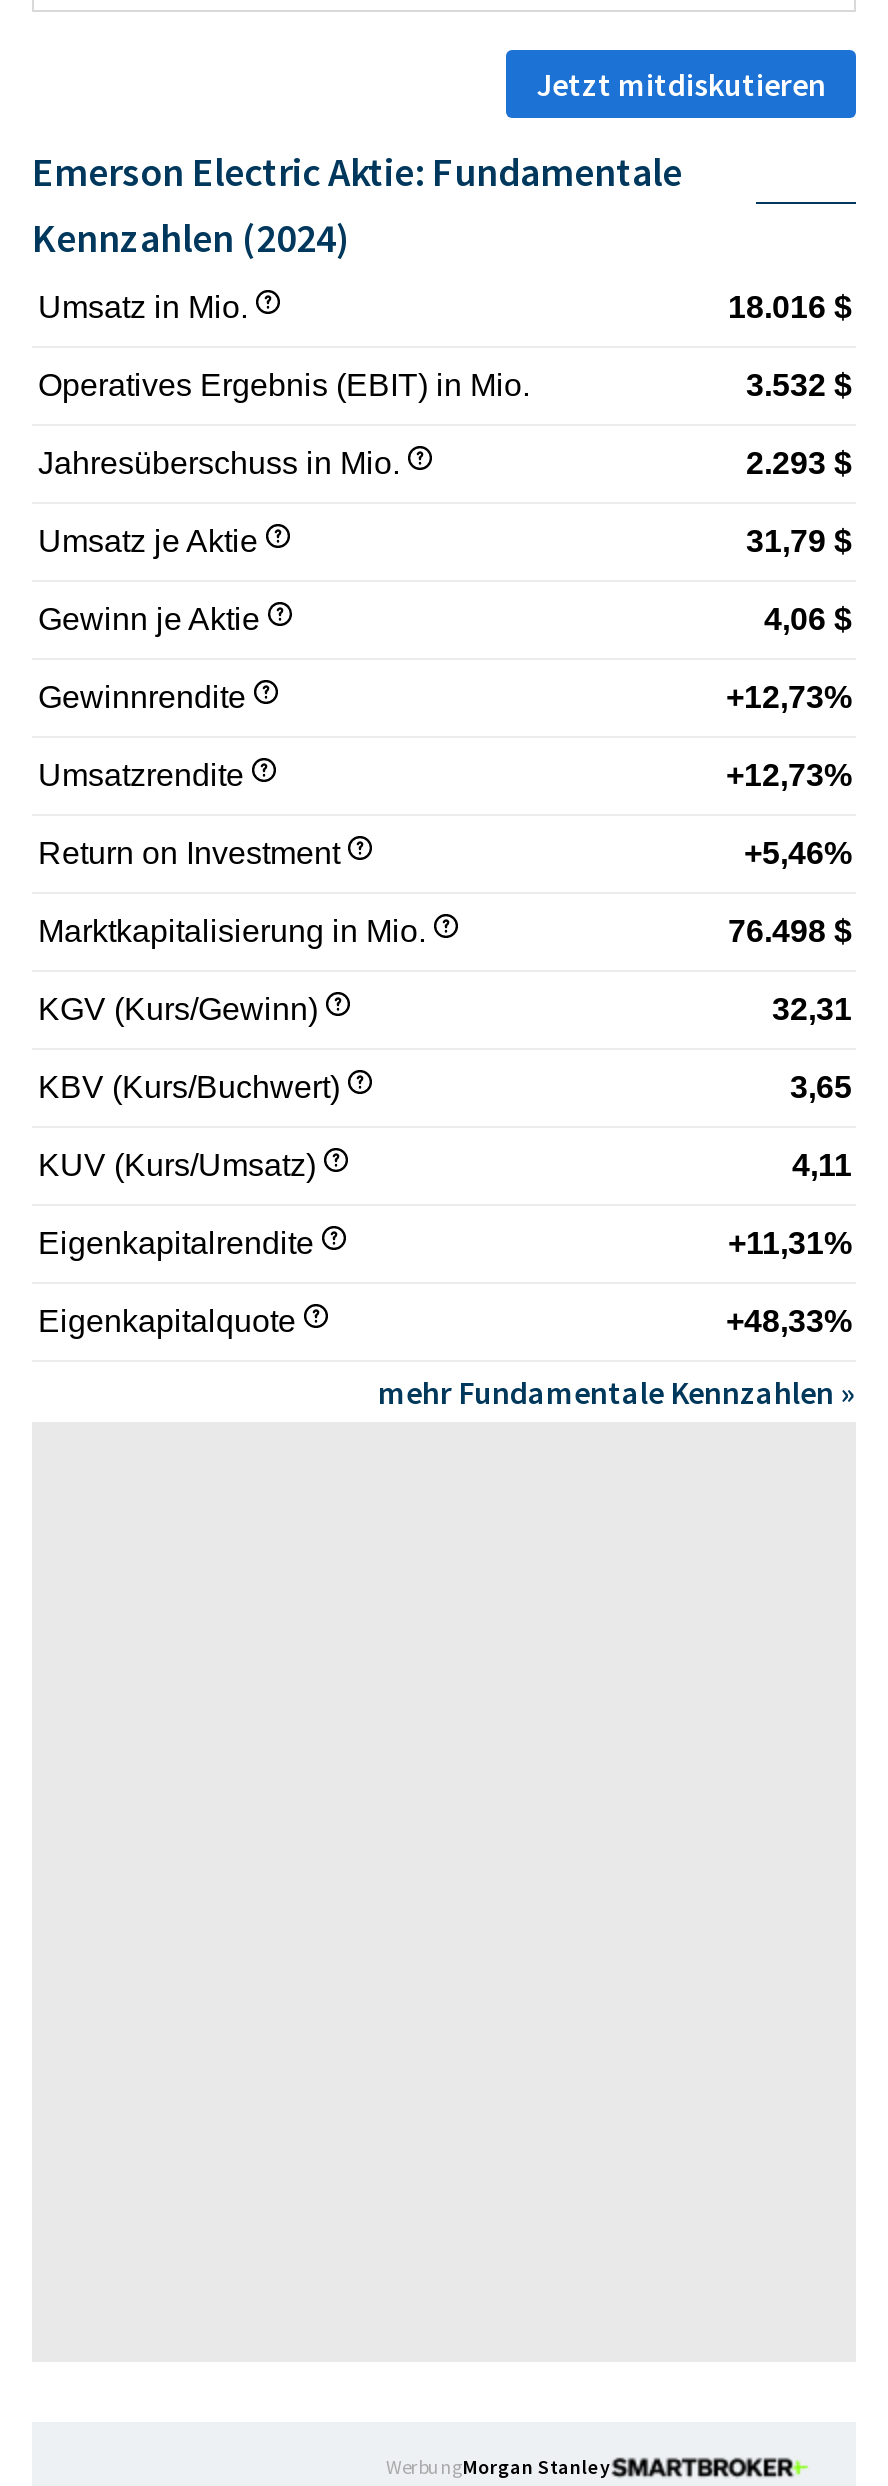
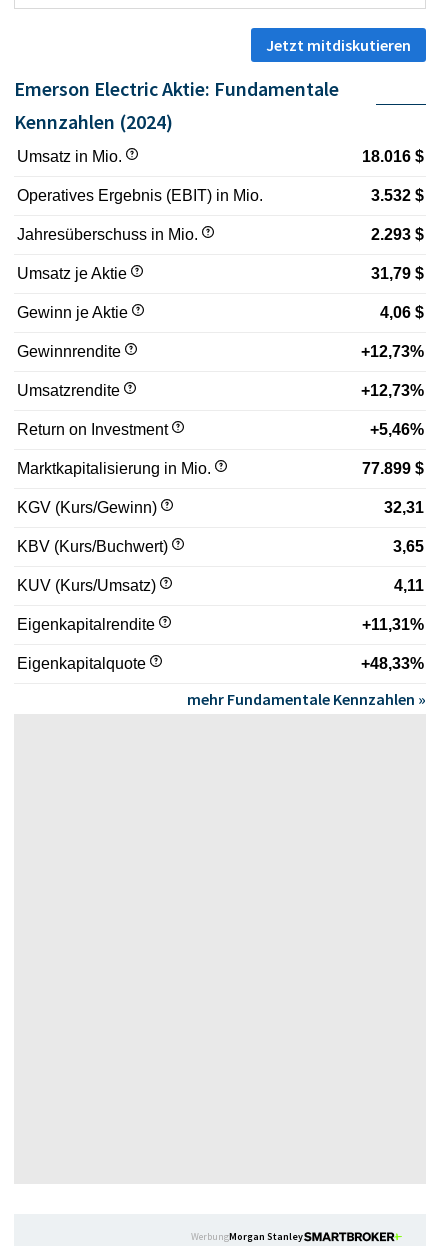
[728,914,852,948] 76.498 $ -> [362,460,424,477] 77.899 $

